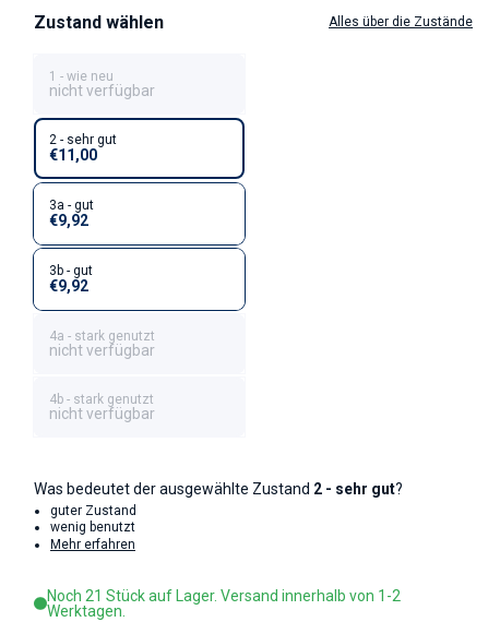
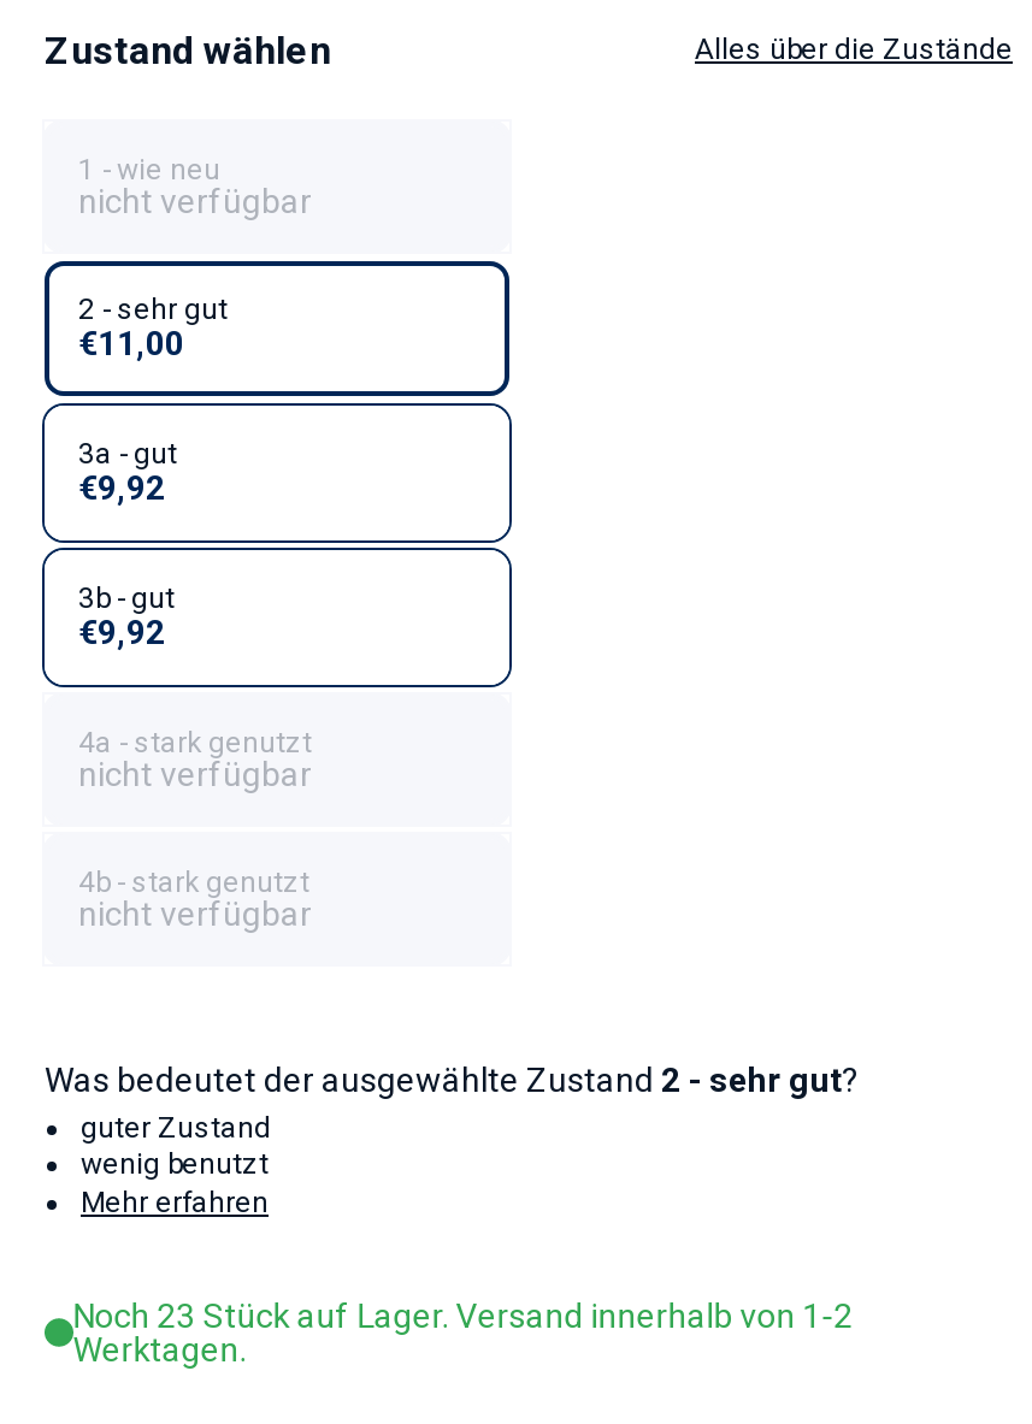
[47,587,400,604] Noch 21 Stück auf Lager. Versand innerhalb von 1-2 -> [73,1296,853,1335] Noch 23 Stück auf Lager. Versand innerhalb von 1-2

